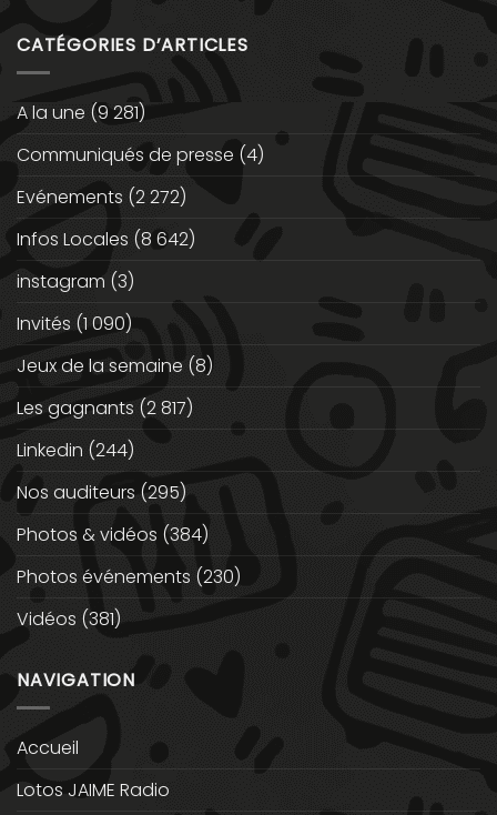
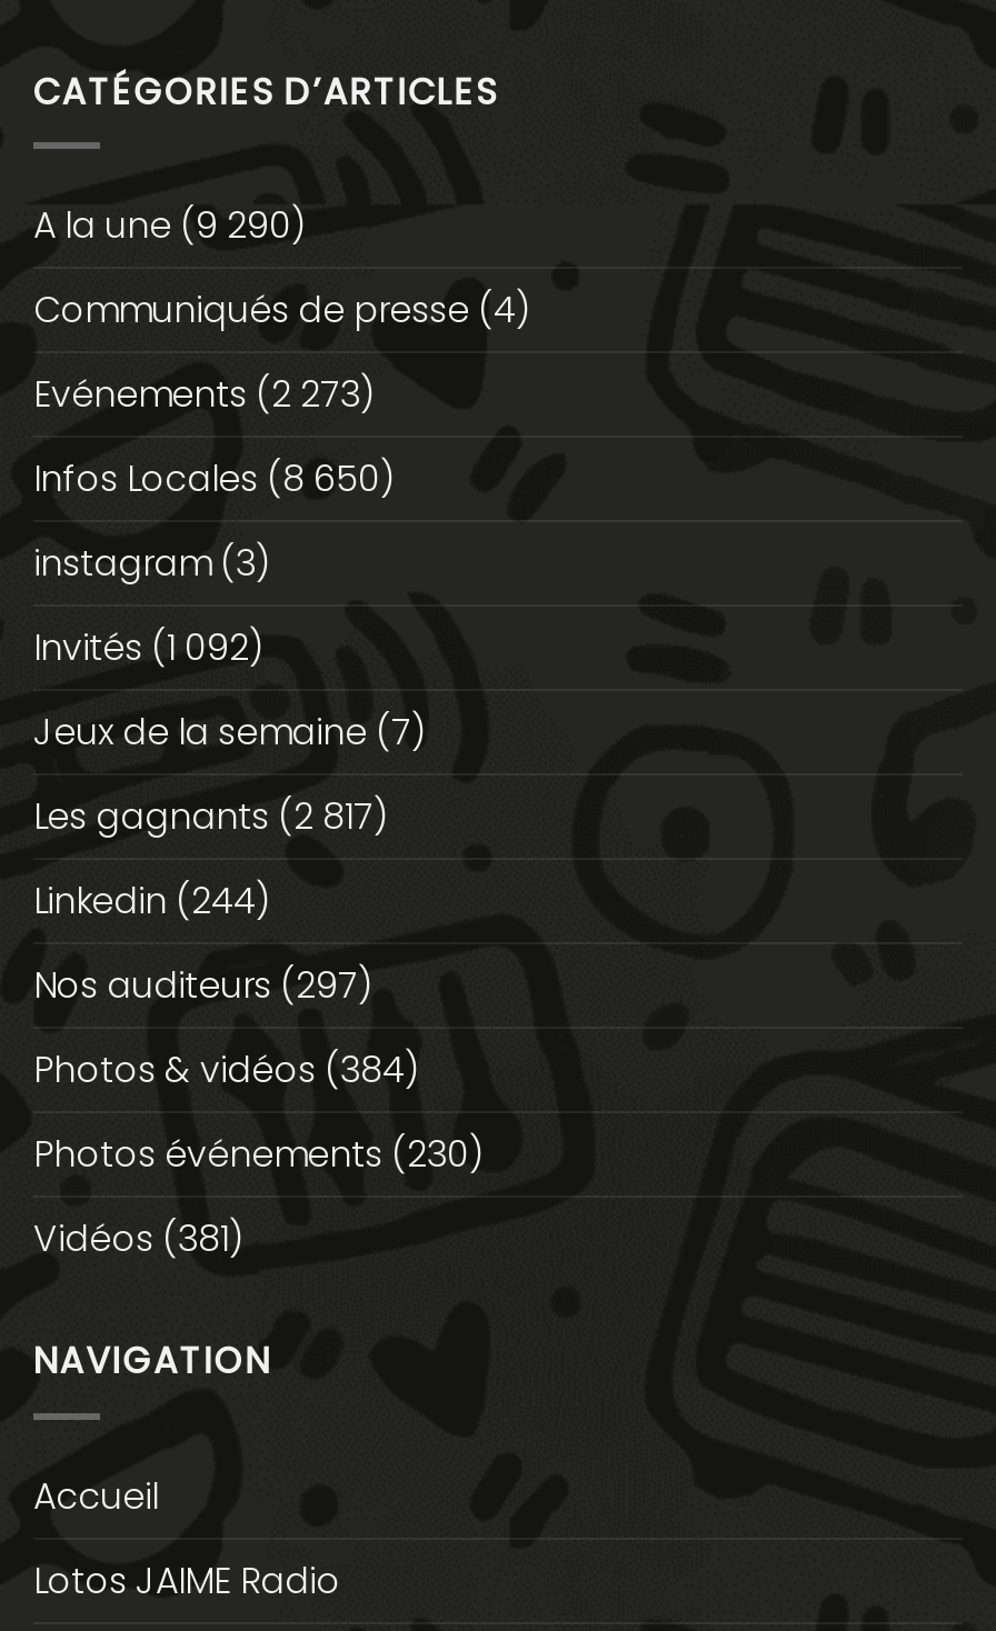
[17,100,145,125] A la une (9 281) -> [33,200,305,251] A la une (9 290)
[17,184,186,210] Evénements (2 272) -> [33,369,373,420] Evénements (2 273)
[17,227,195,252] Infos Locales (8 642) -> [33,453,394,504] Infos Locales (8 650)
[17,311,132,336] Invités (1 090) -> [33,622,262,673] Invités (1 092)
[17,353,213,379] Jeux de la semaine (8) -> [33,707,425,758] Jeux de la semaine (7)
[17,480,186,505] Nos auditeurs (295) -> [33,960,371,1011] Nos auditeurs (297)

